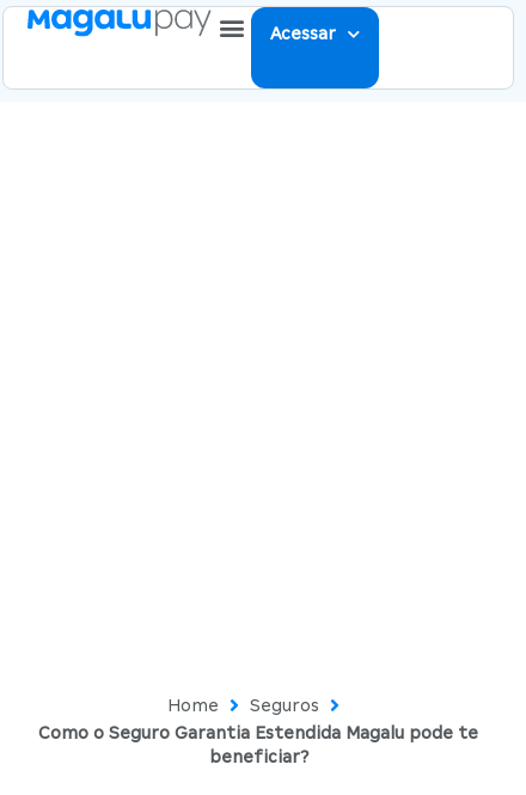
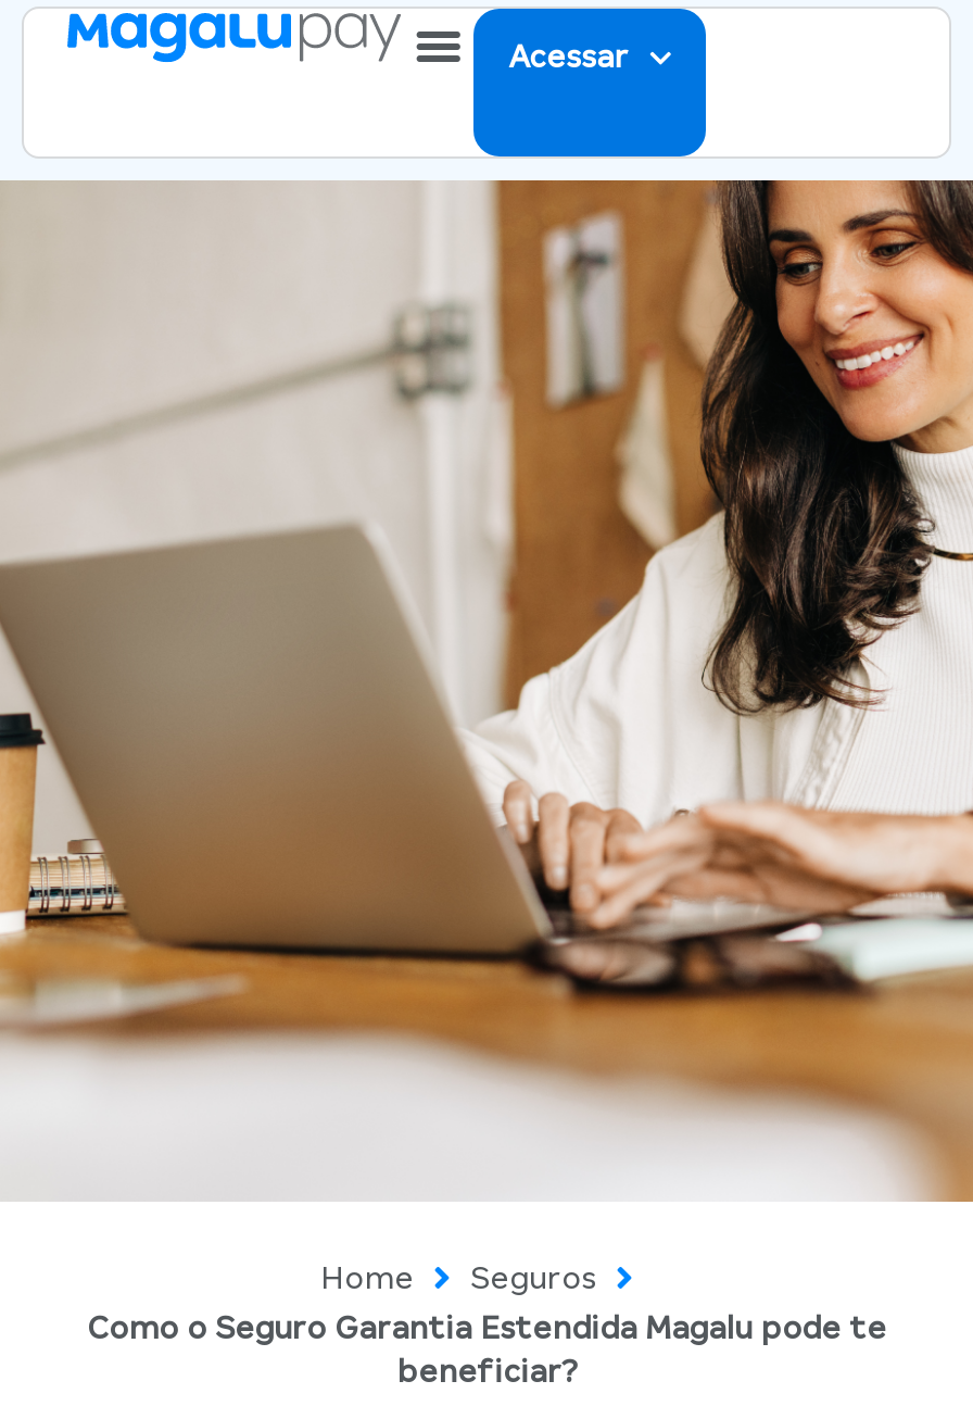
none -> [7,178,966,1204] [image]

